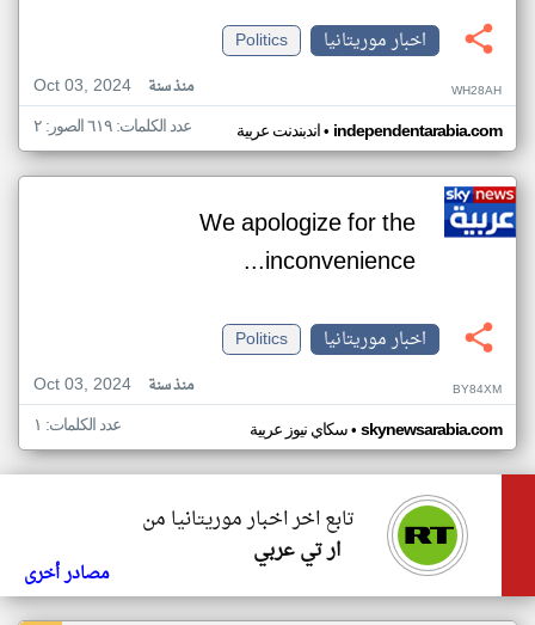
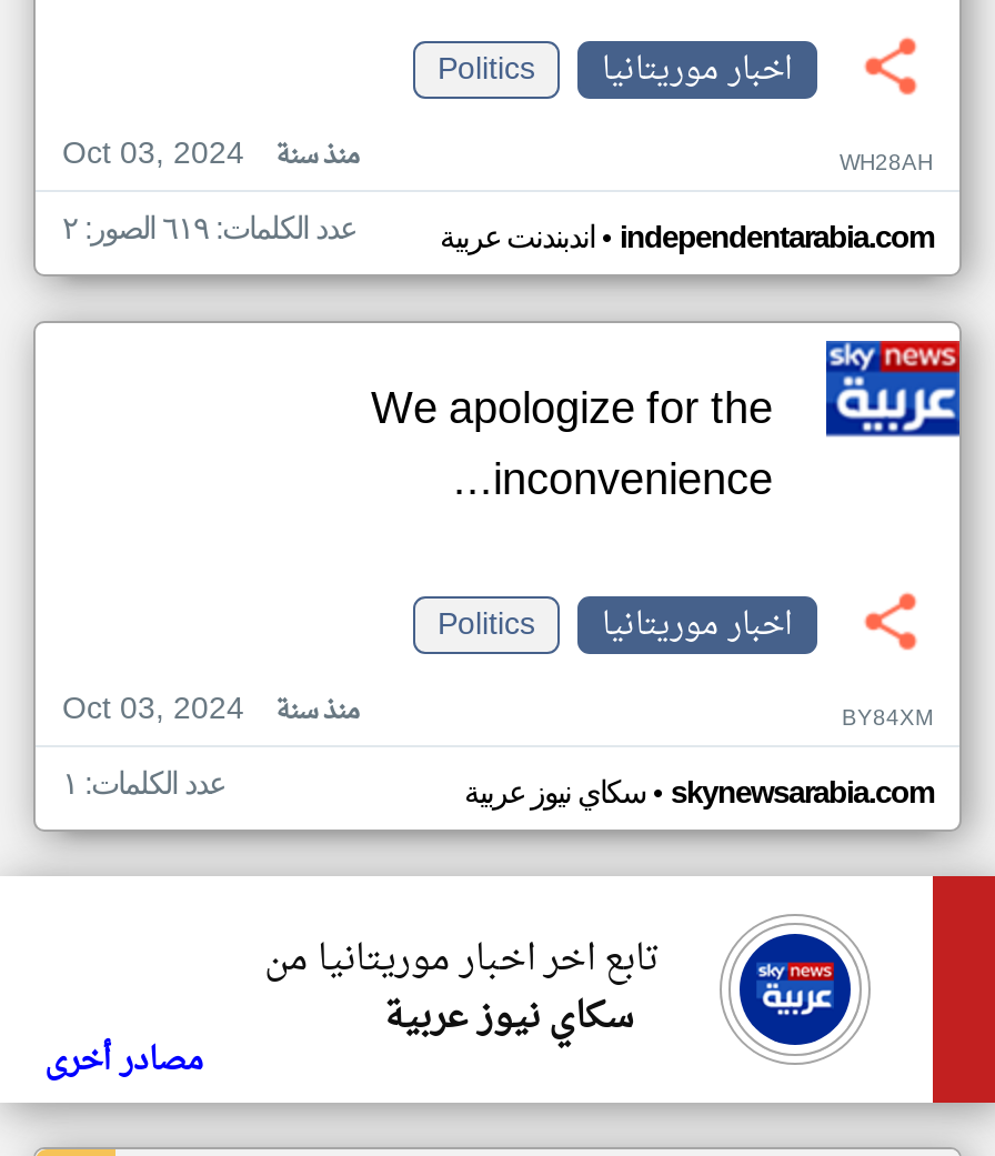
[396,504,459,566] [image] -> [737,932,853,1047] [image]
[253,533,340,569] ار تي عربي -> [384,985,633,1052] سكاي نيوز عربية

